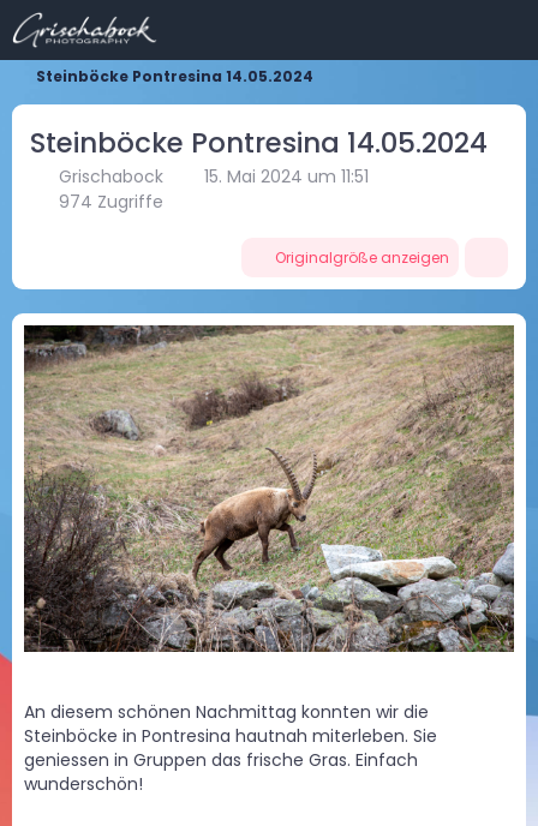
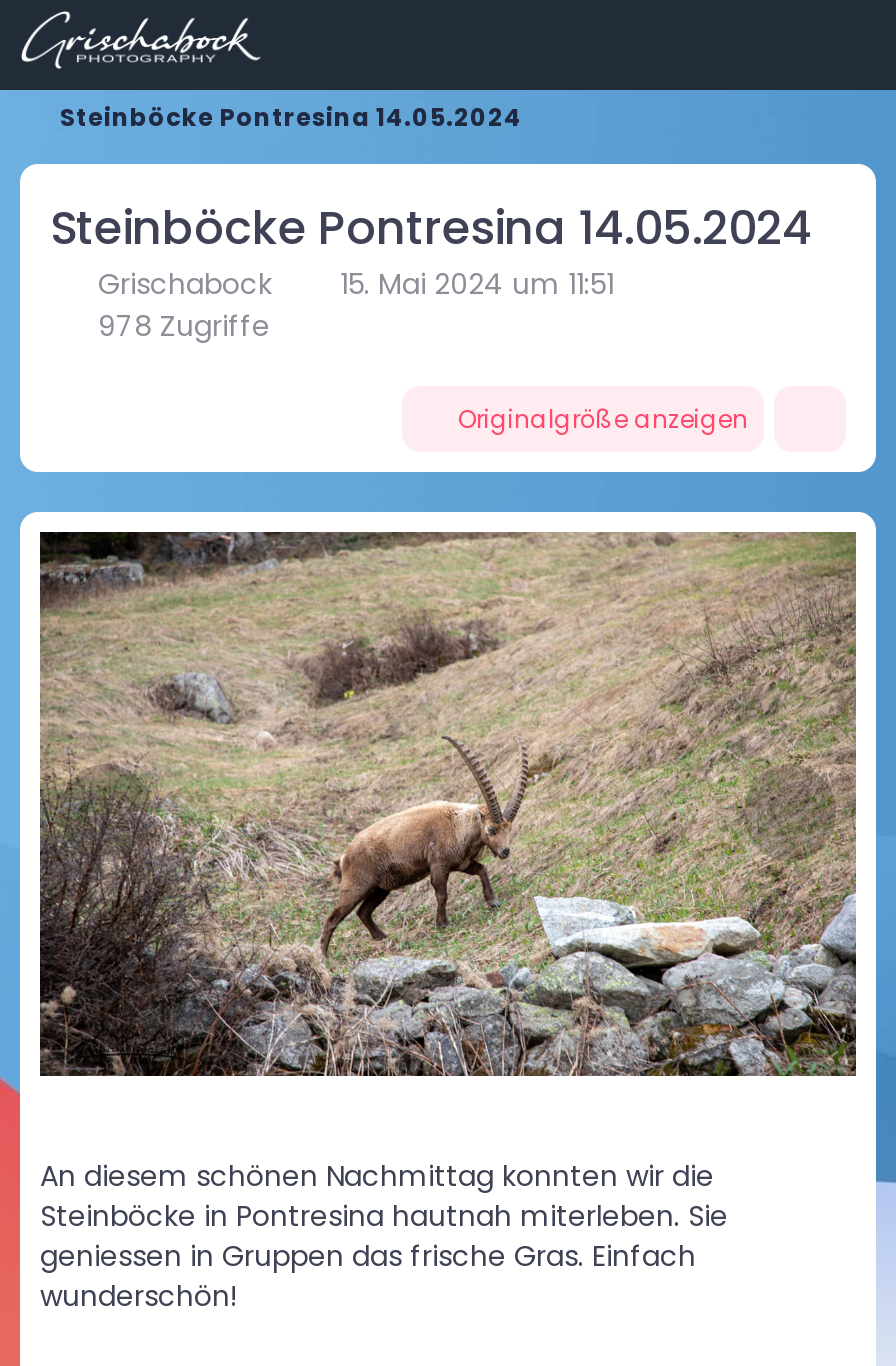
[54,190,163,214] 974 Zugriffe -> [90,306,270,346] 978 Zugriffe

